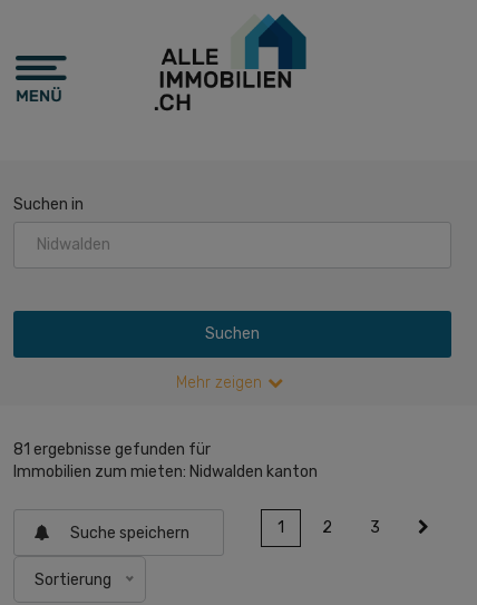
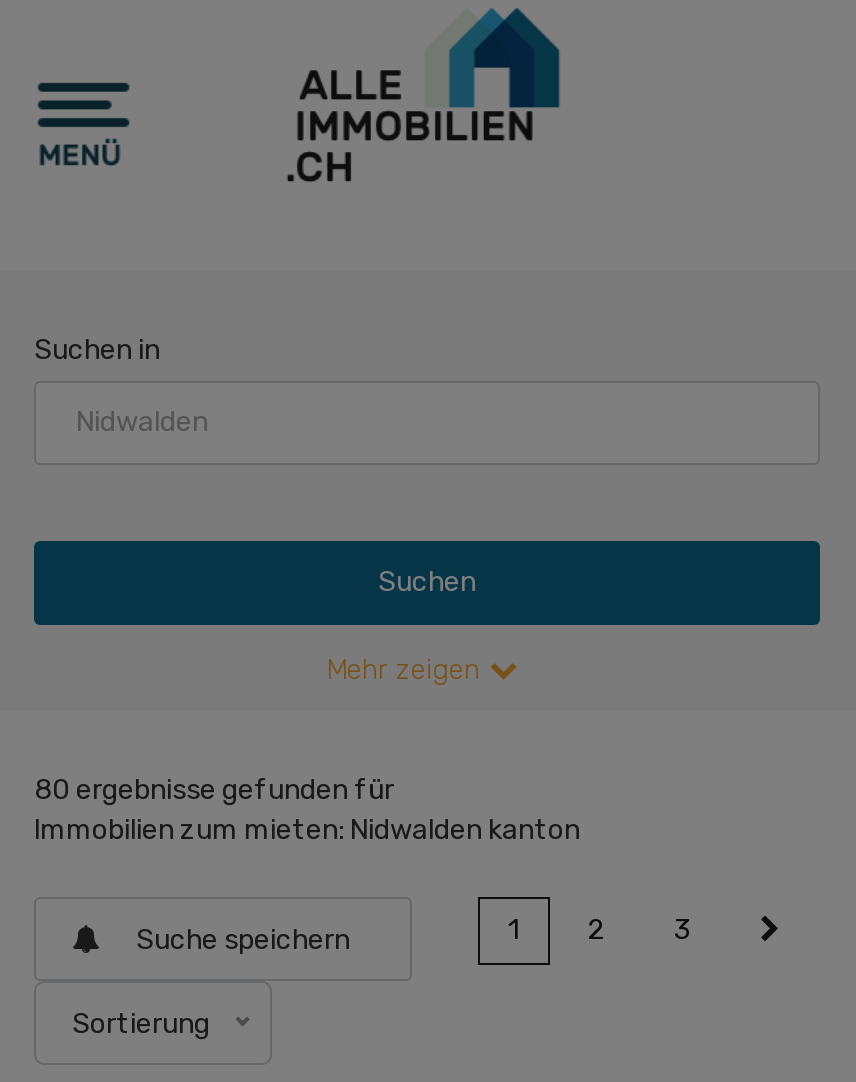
[13,440,211,459] 81 ergebnisse gefunden für -> [34,773,394,807] 80 ergebnisse gefunden für

